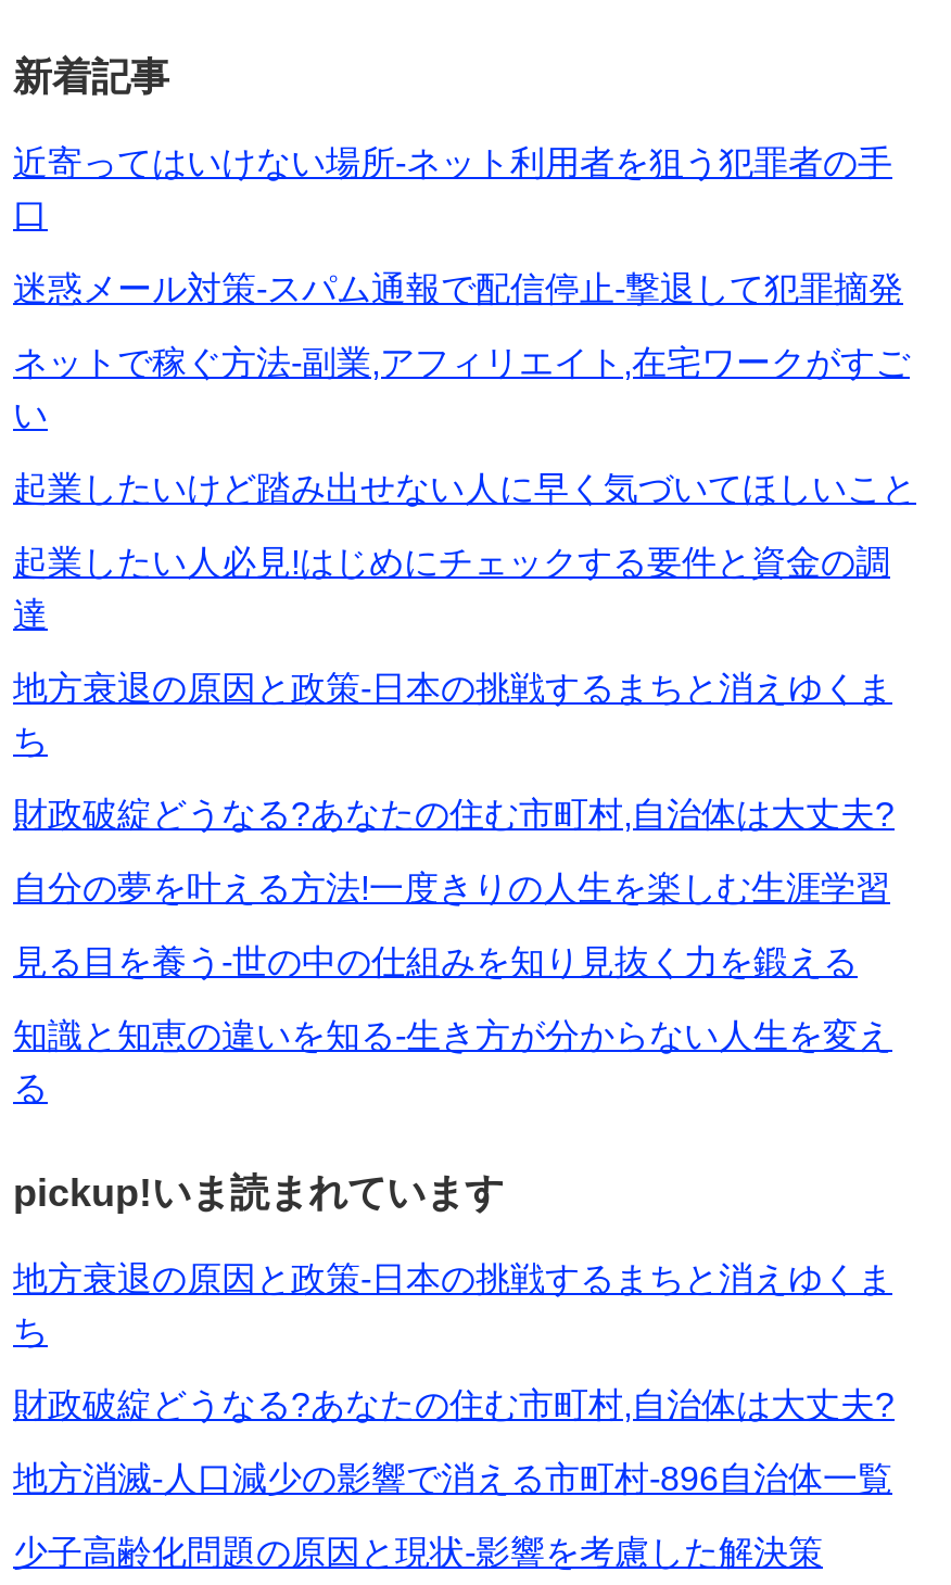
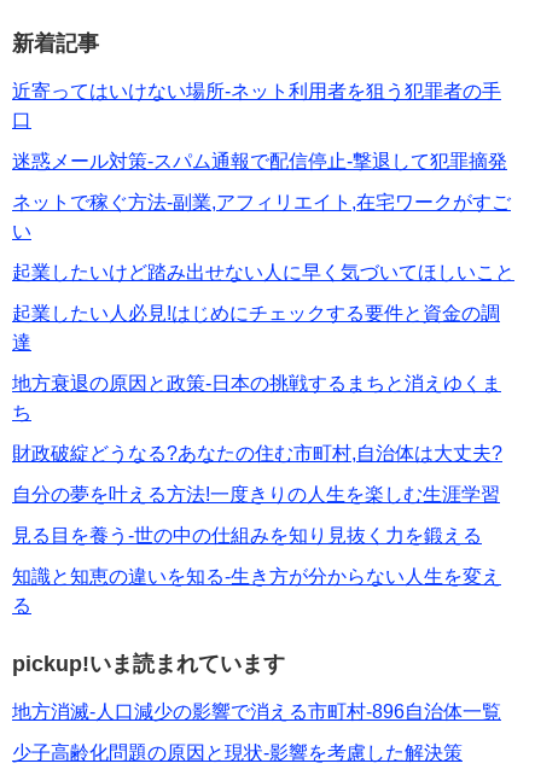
[13,1260,895,1423] 地方衰退の原因と政策-日本の挑戦するまちと消えゆくま | ち | 財政破綻どうなる?あなたの住む市町村,自治体は大丈夫? -> none

